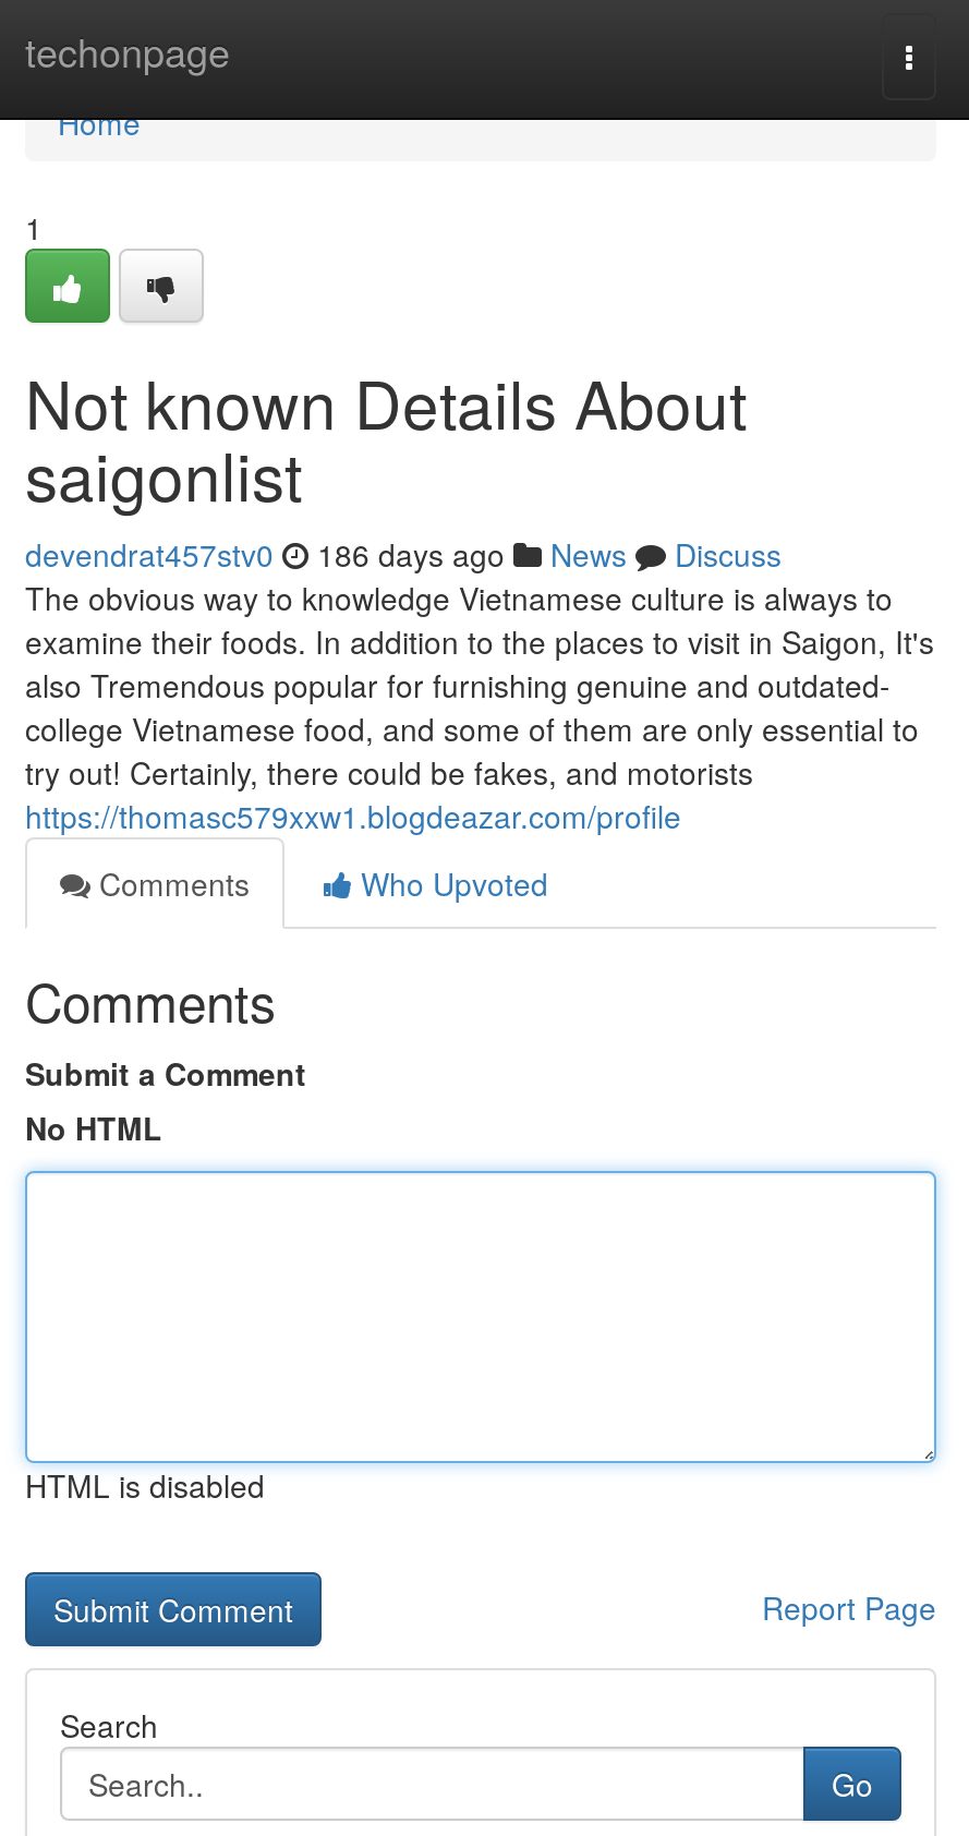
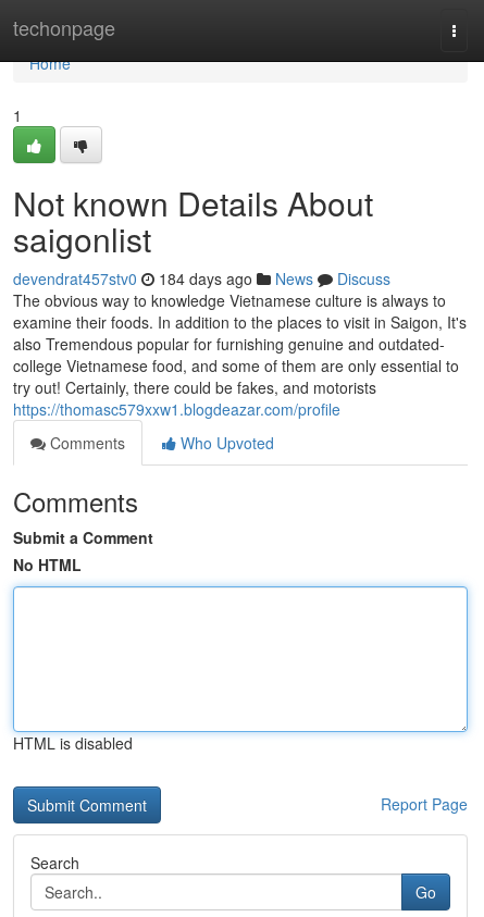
[25,532,782,576] devendrat457stv0 186 days ago News Discuss -> [13,268,390,289] devendrat457stv0 184 days ago News Discuss

